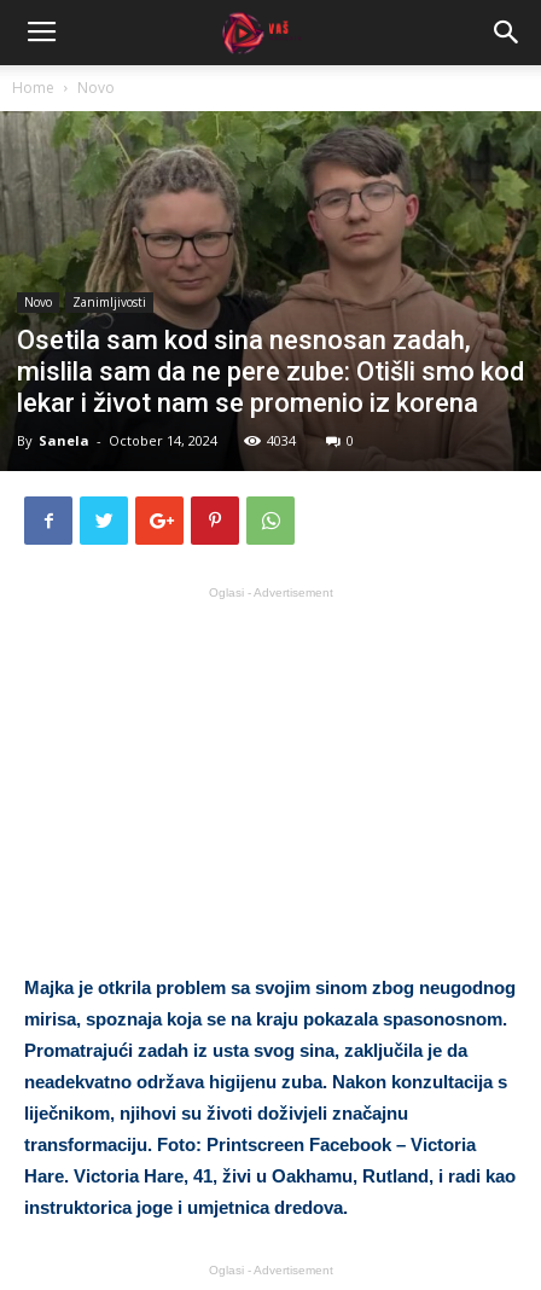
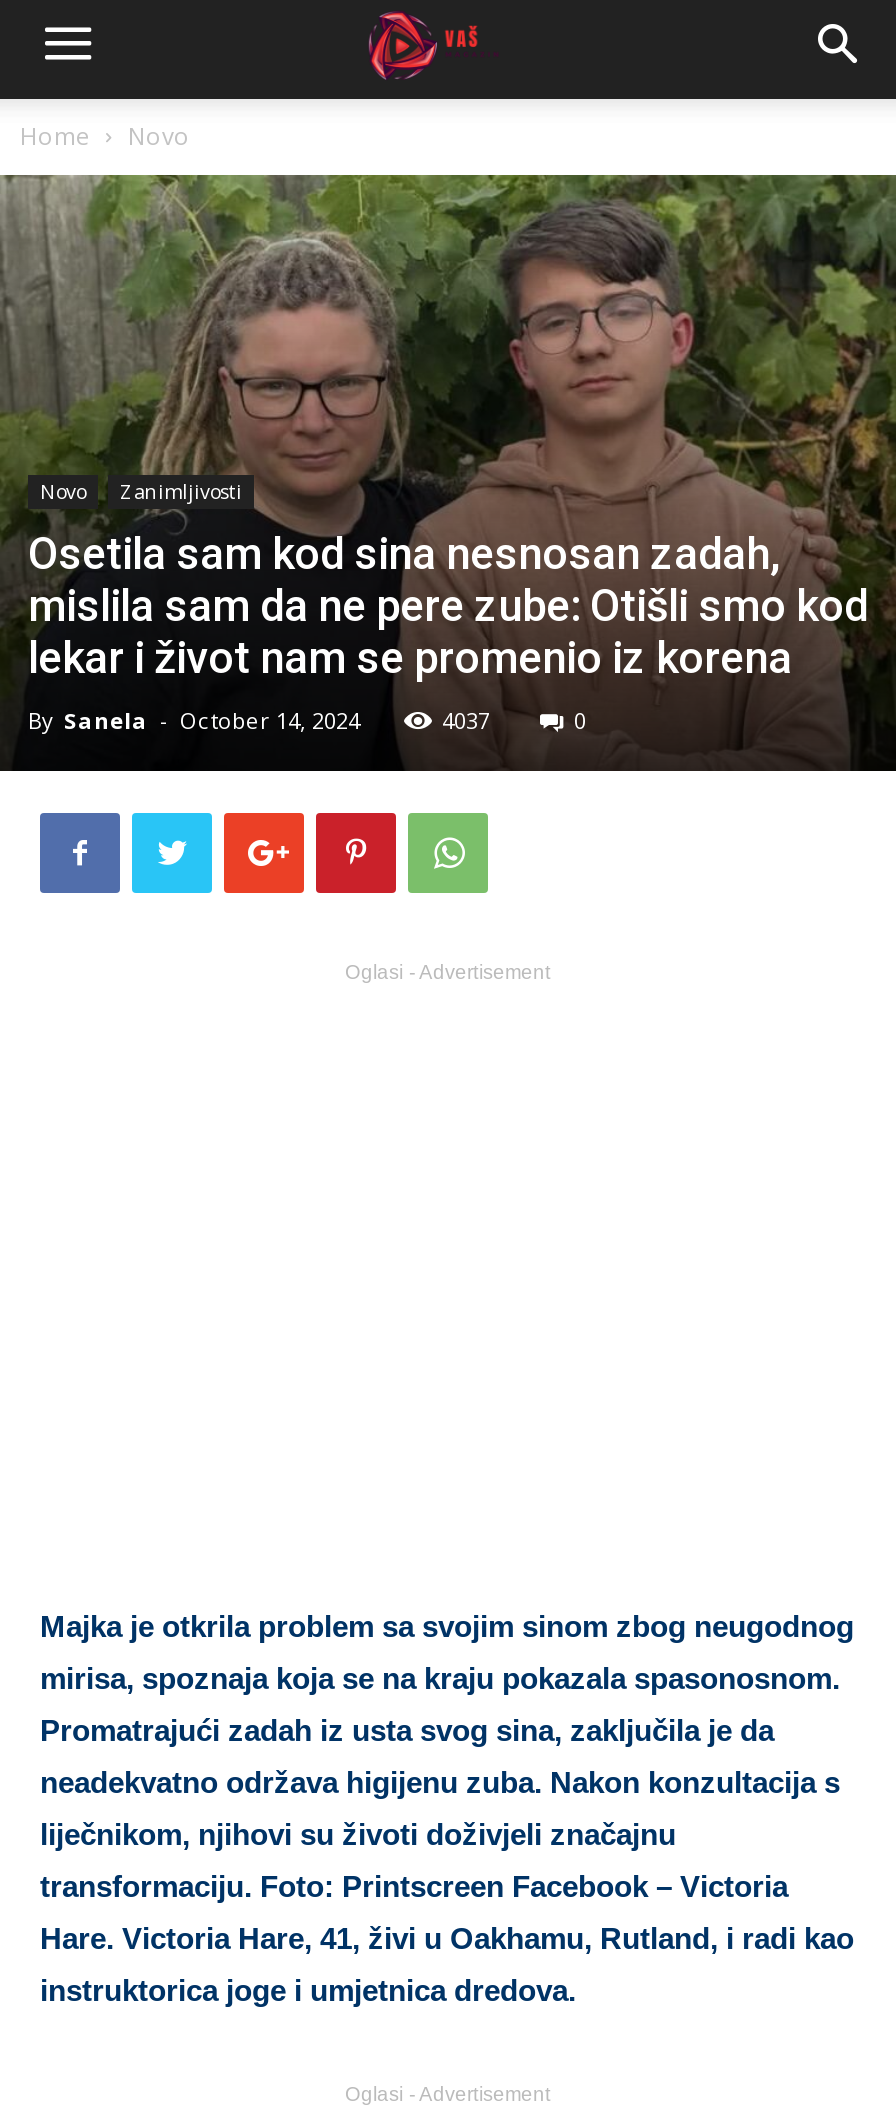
[267,431,296,450] 4034 -> [442,706,490,736] 4037

